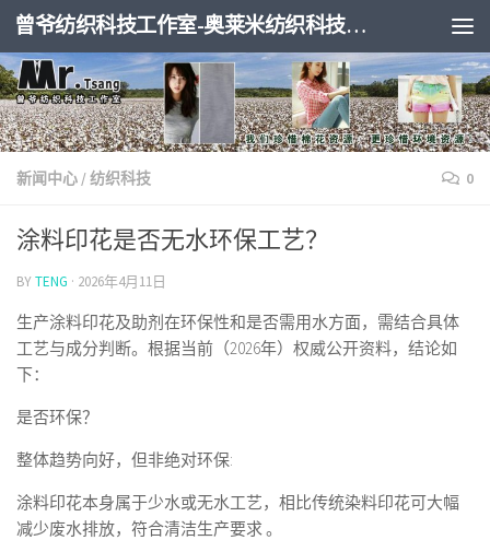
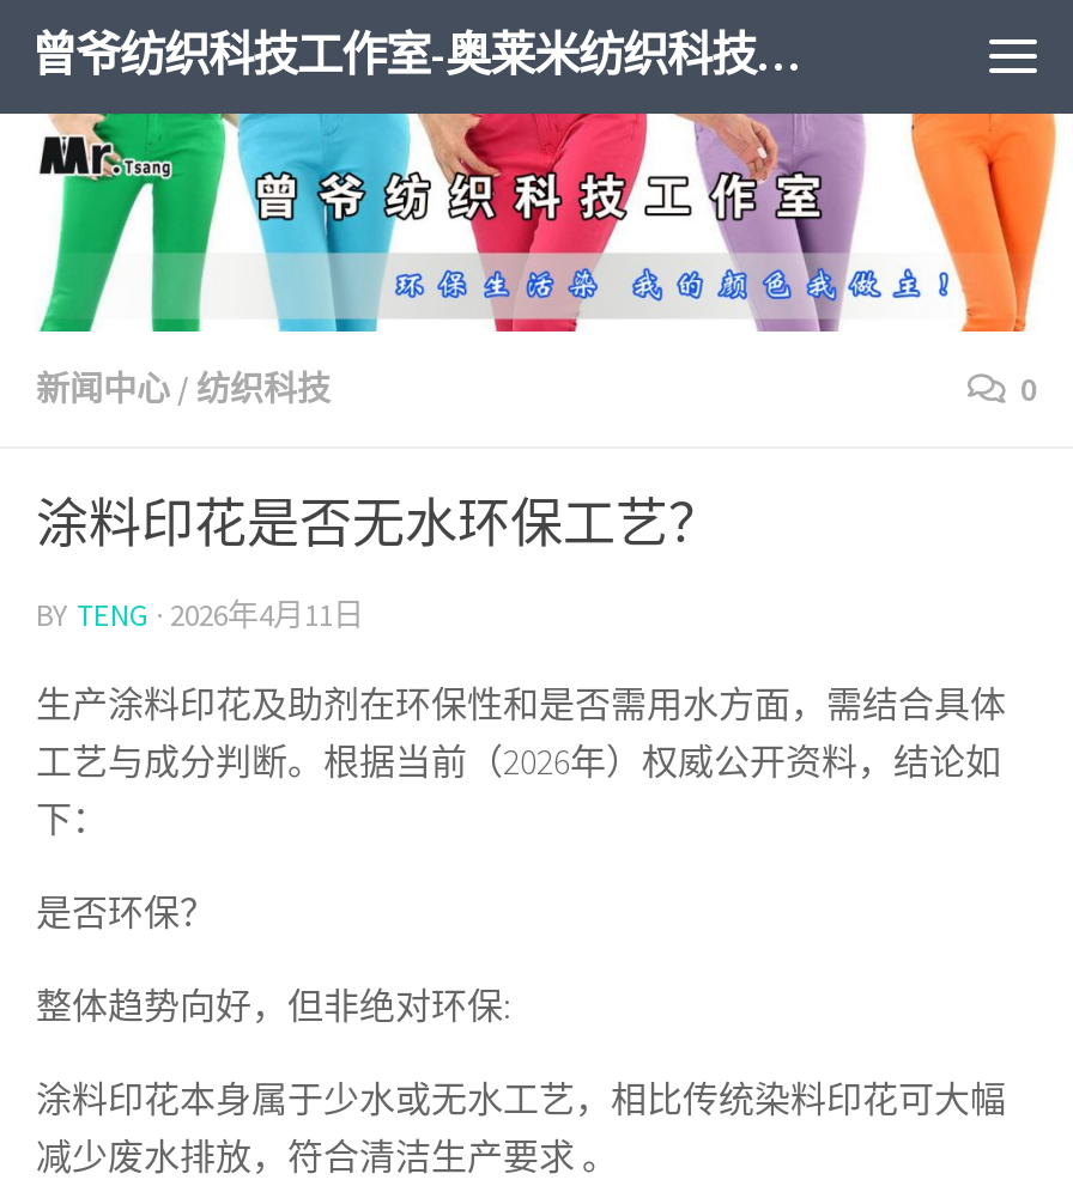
[3,51,487,153] [image] -> [7,111,1066,334] [image]

